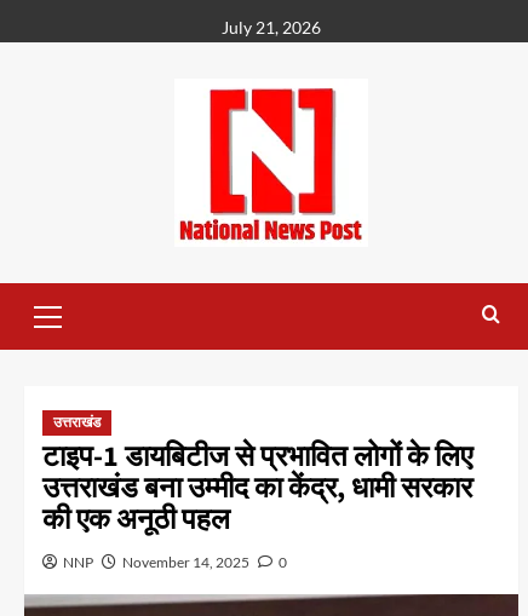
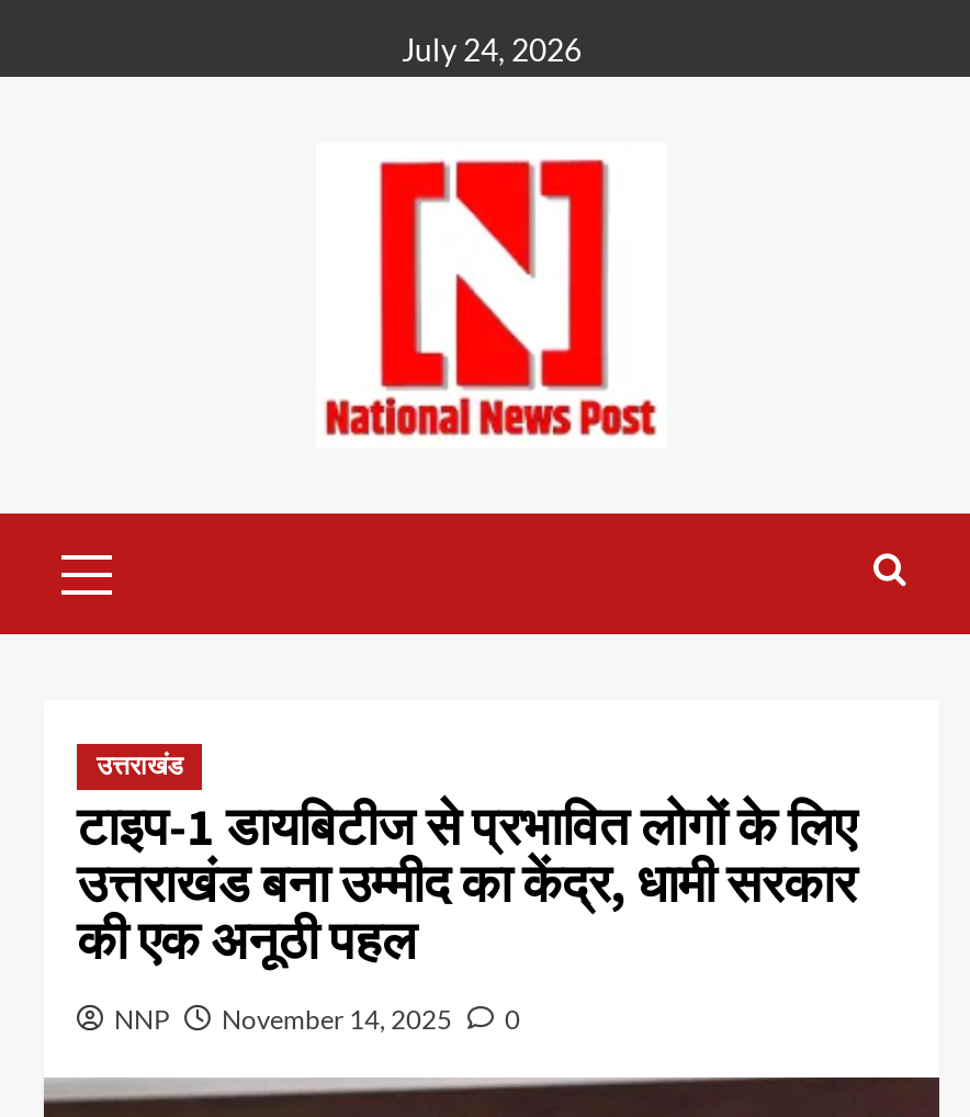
[222,17,321,38] July 21, 2026 -> [402,31,582,68] July 24, 2026

